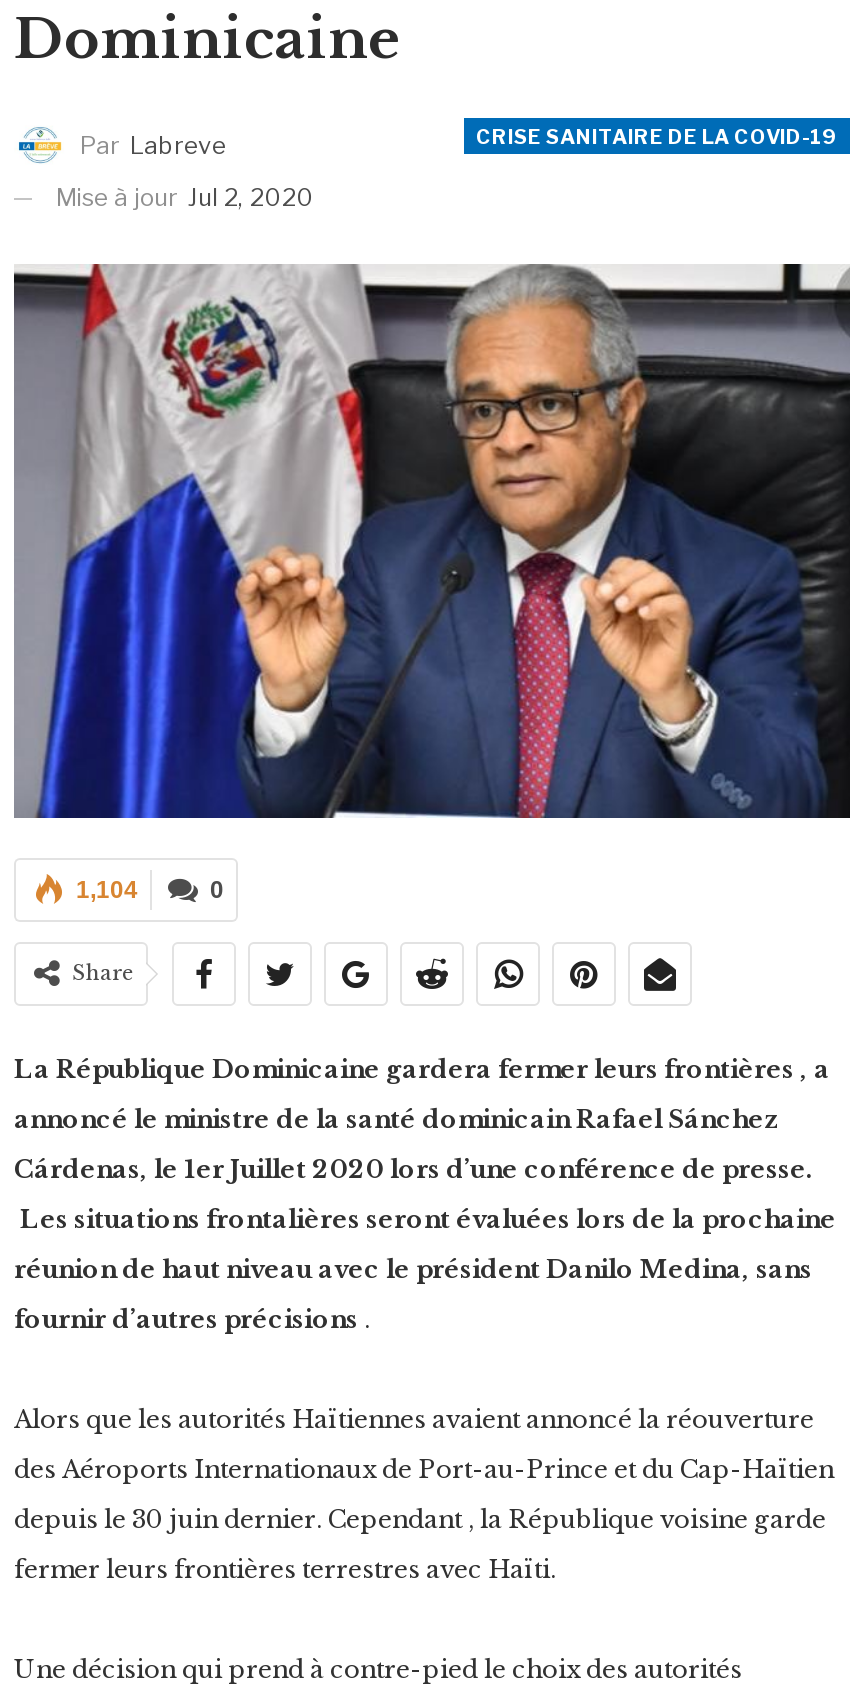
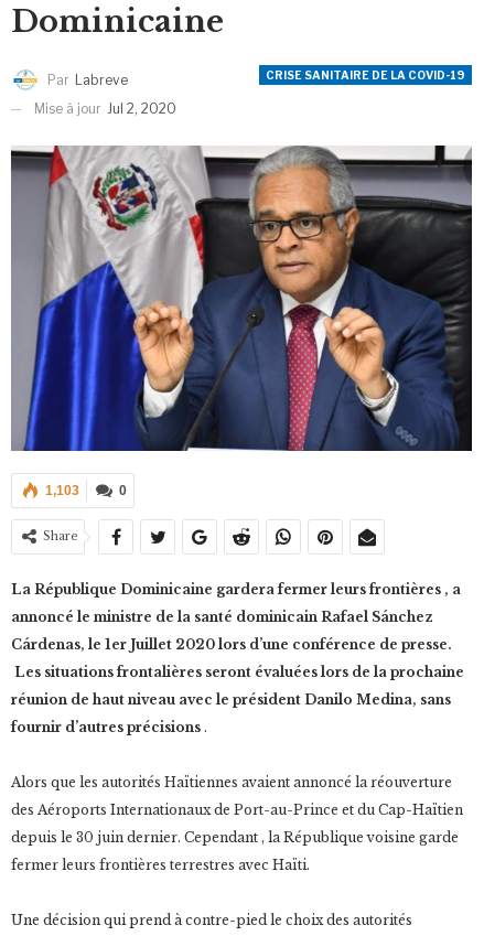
[76,876,138,904] 1,104 -> [45,483,79,498] 1,103

